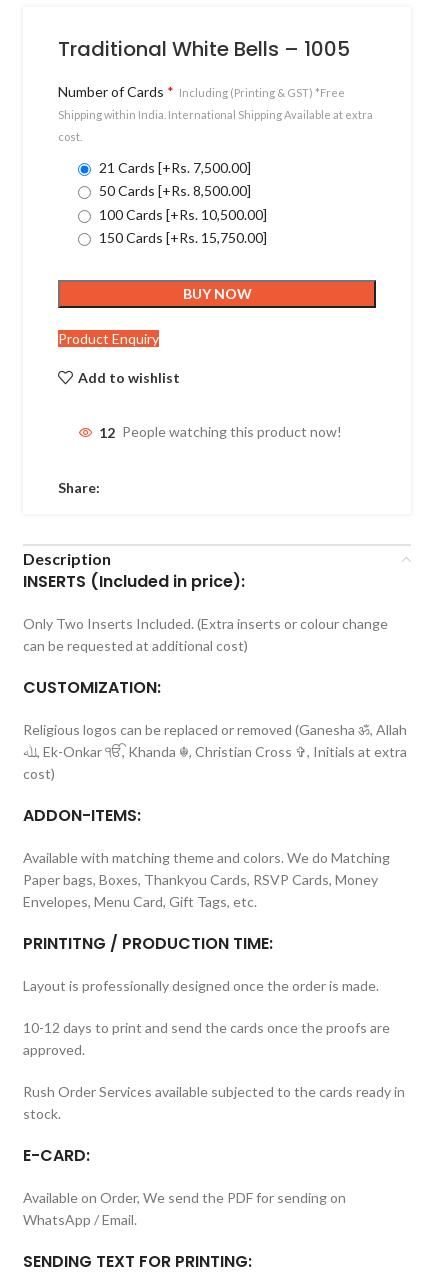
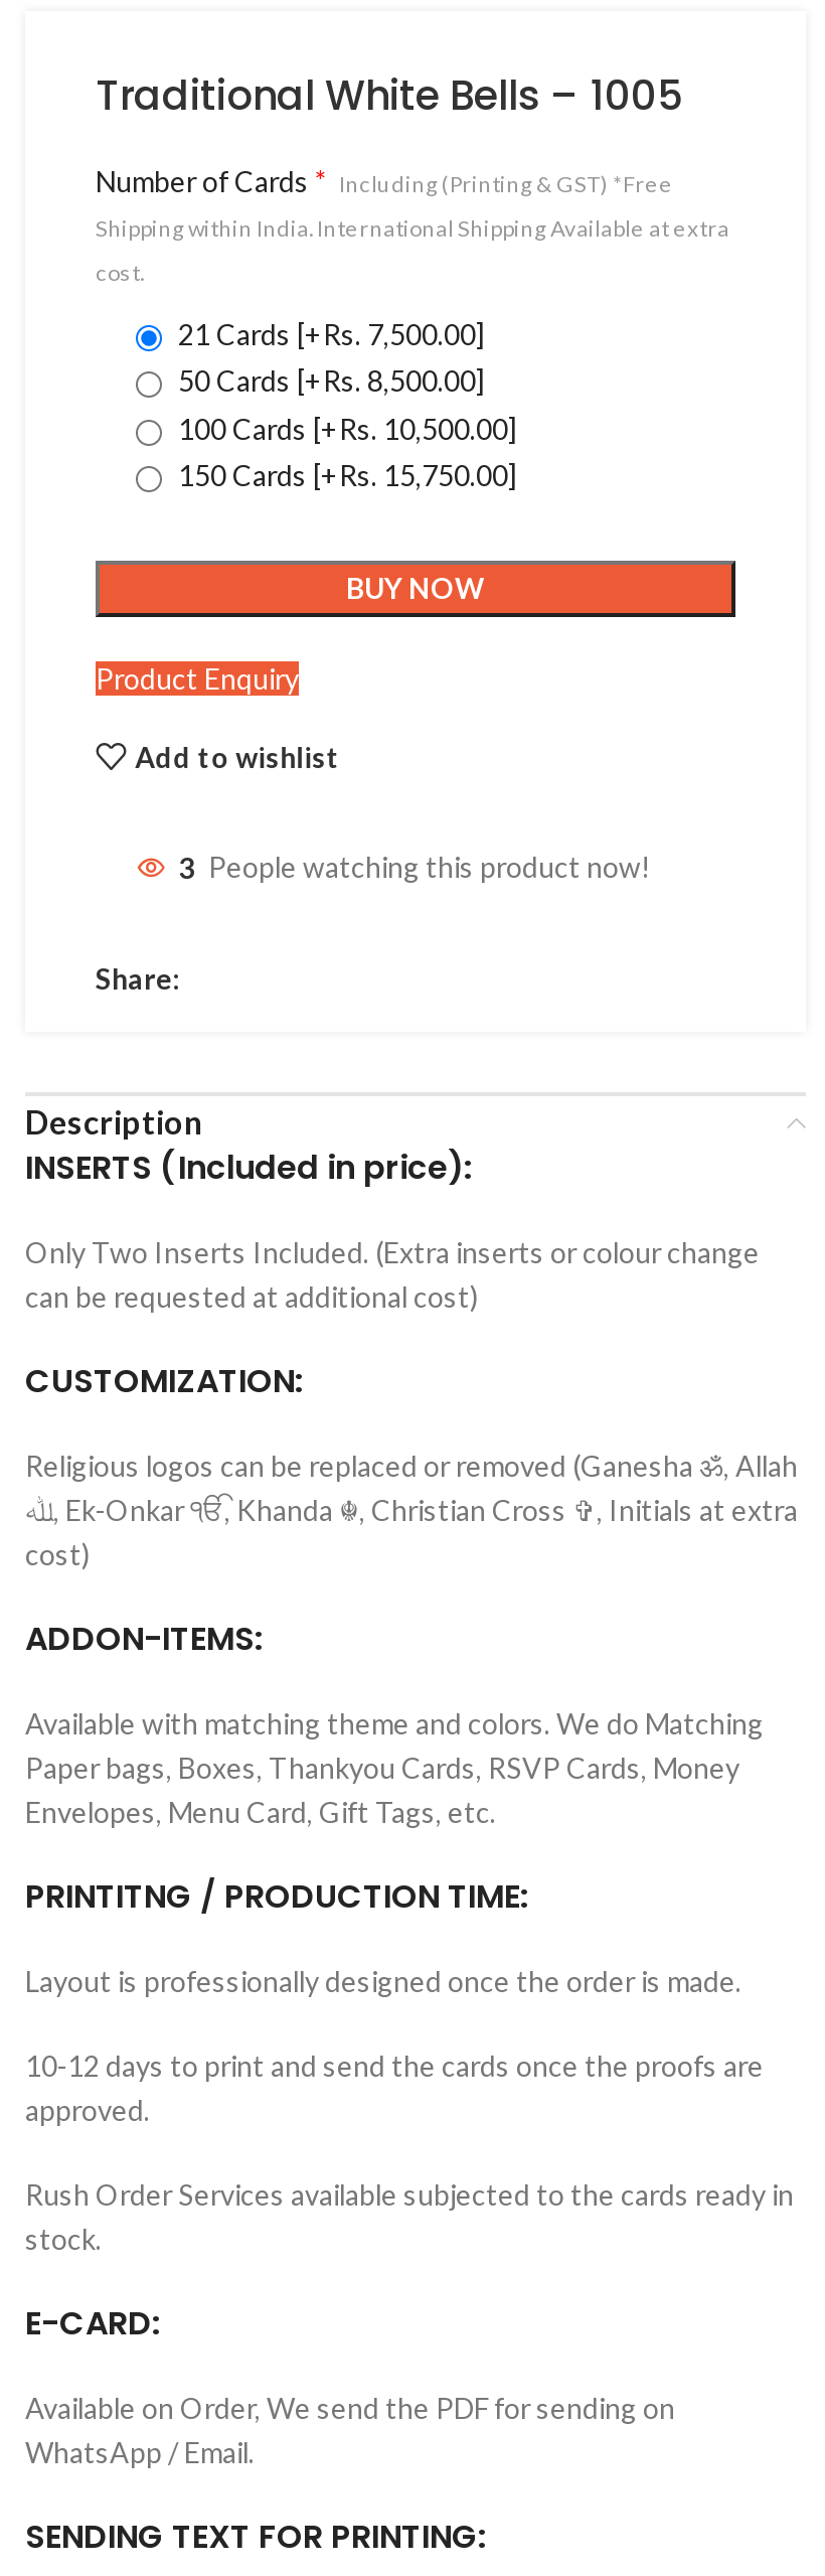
[99,424,342,441] 12 People watching this product now! -> [178,850,651,884] 3 People watching this product now!

